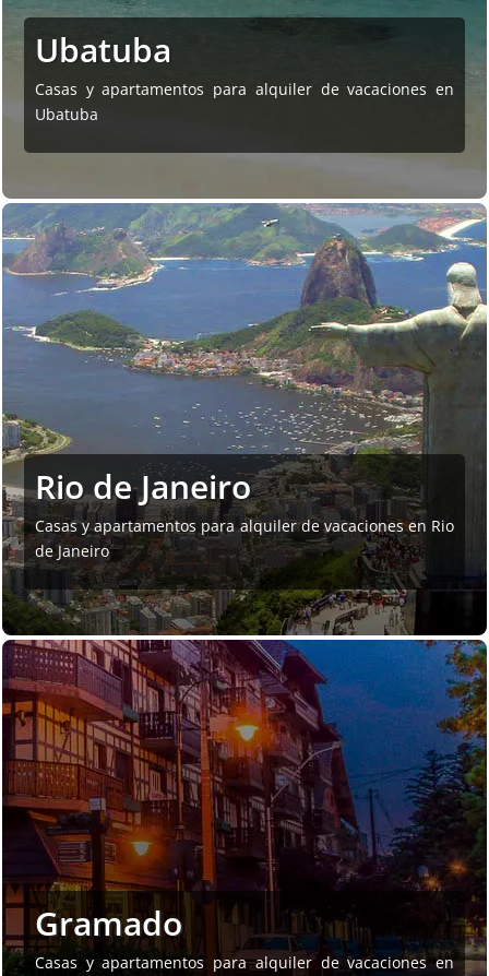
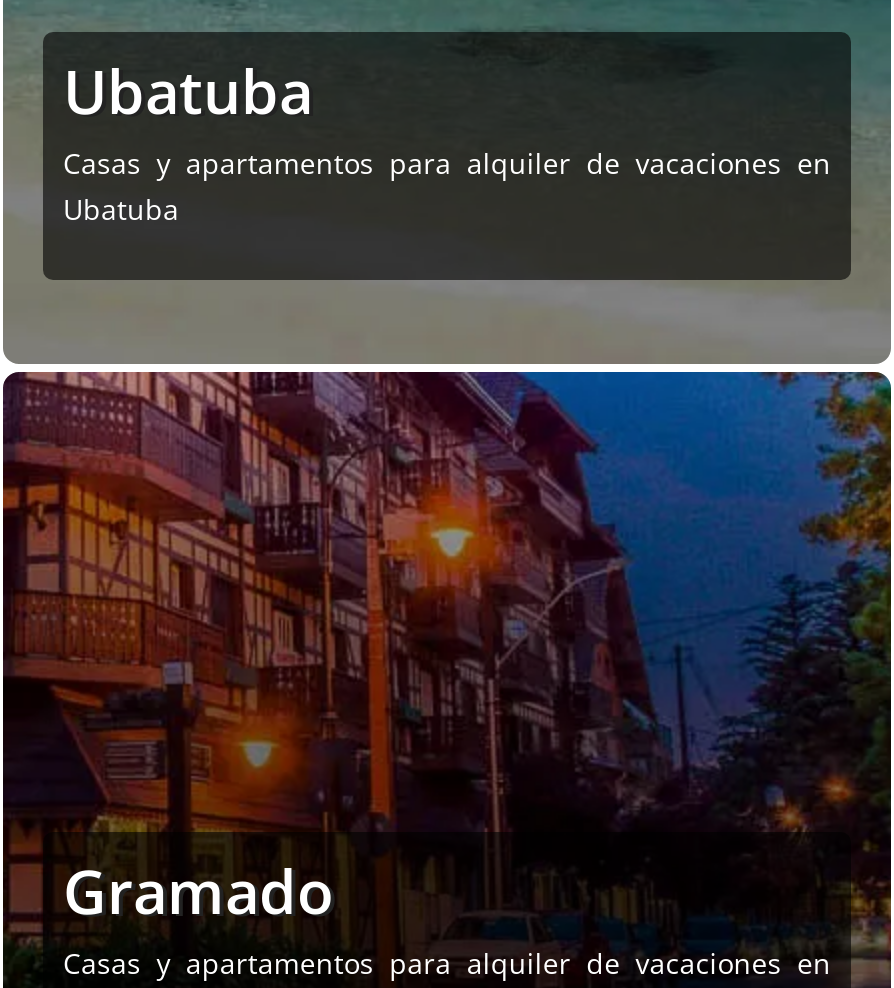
[3,202,486,636] [image] | Rio de Janeiro | Casas y apartamentos para alquiler de vacaciones en Rio | de Janeiro -> none

